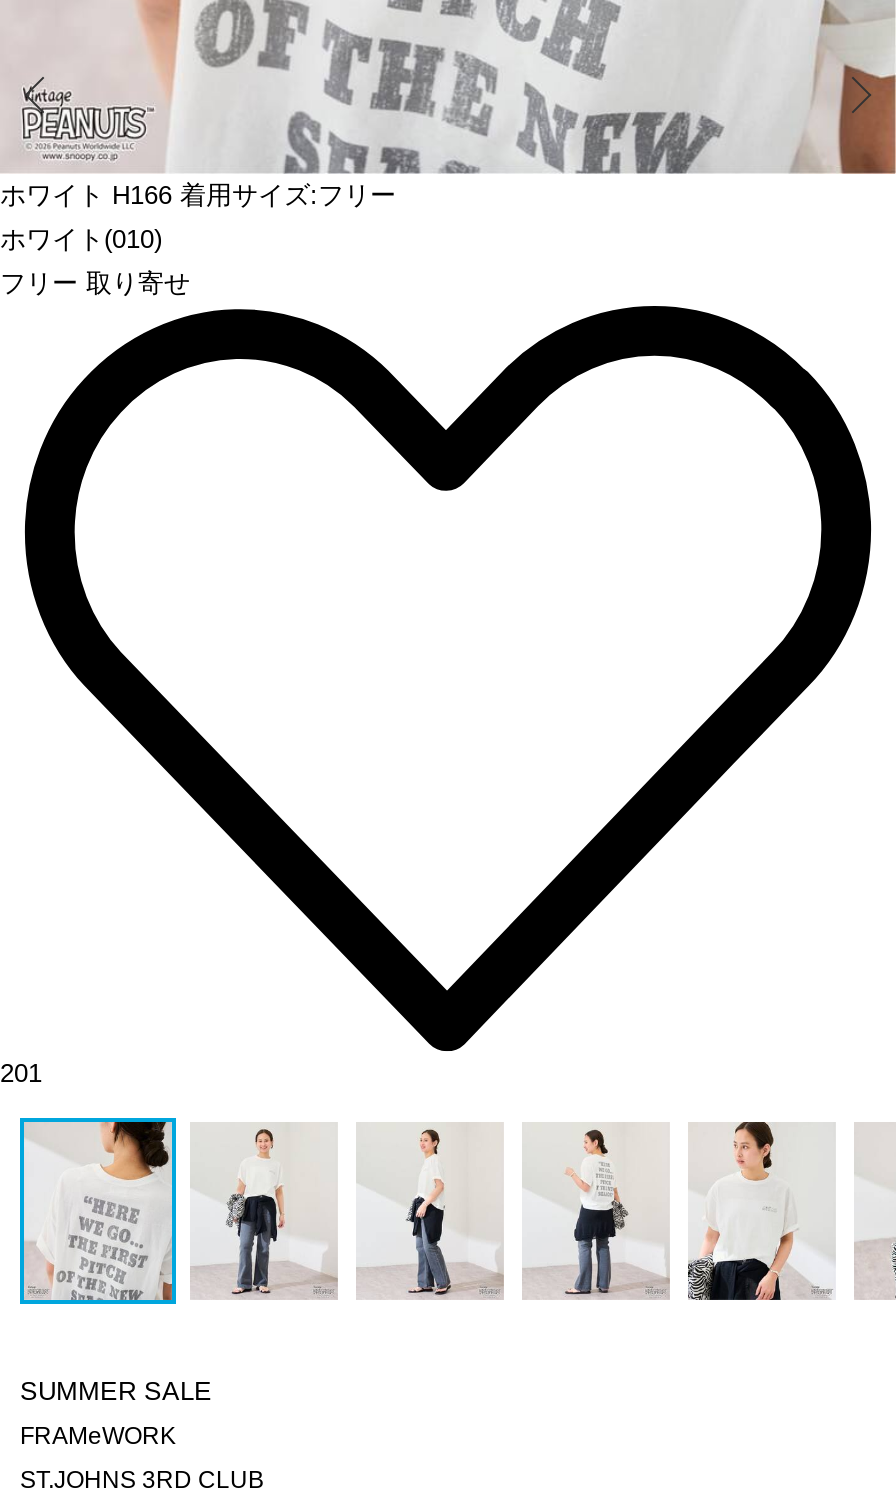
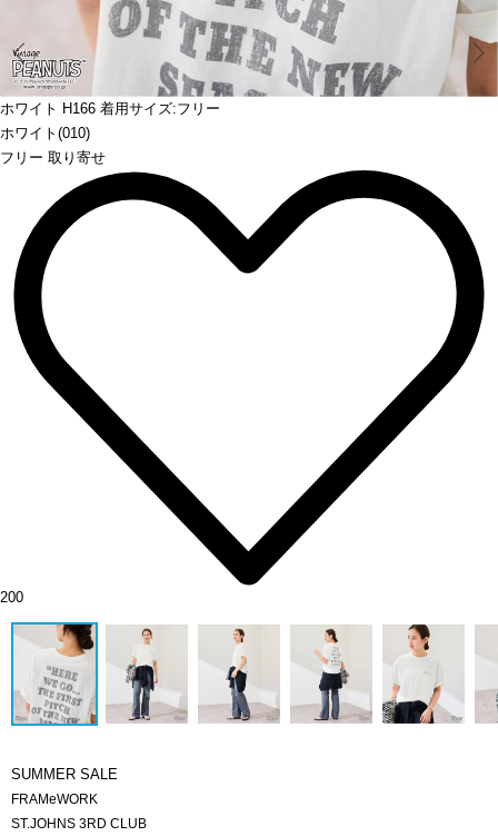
[0,1059,42,1089] 201 -> [0,589,23,606] 200

